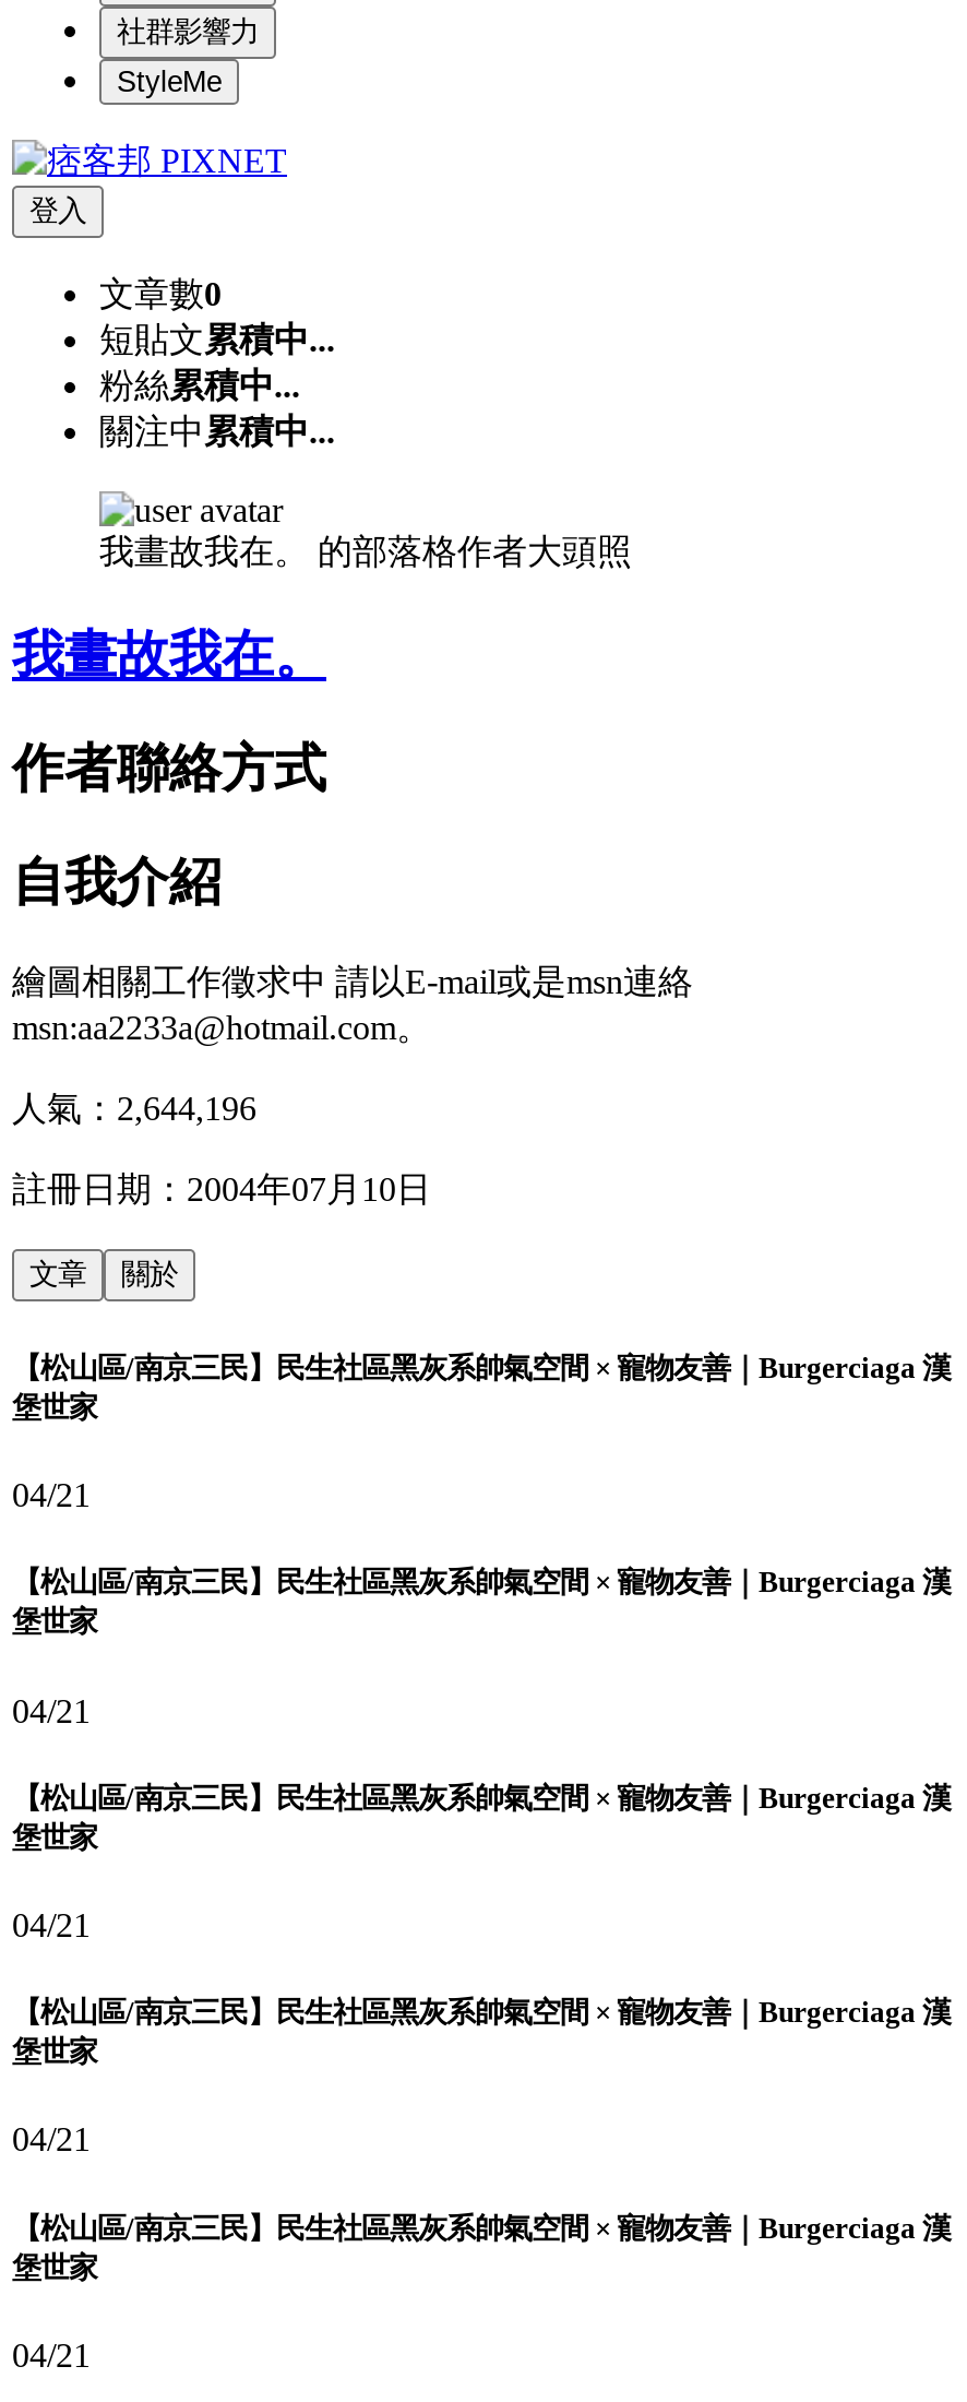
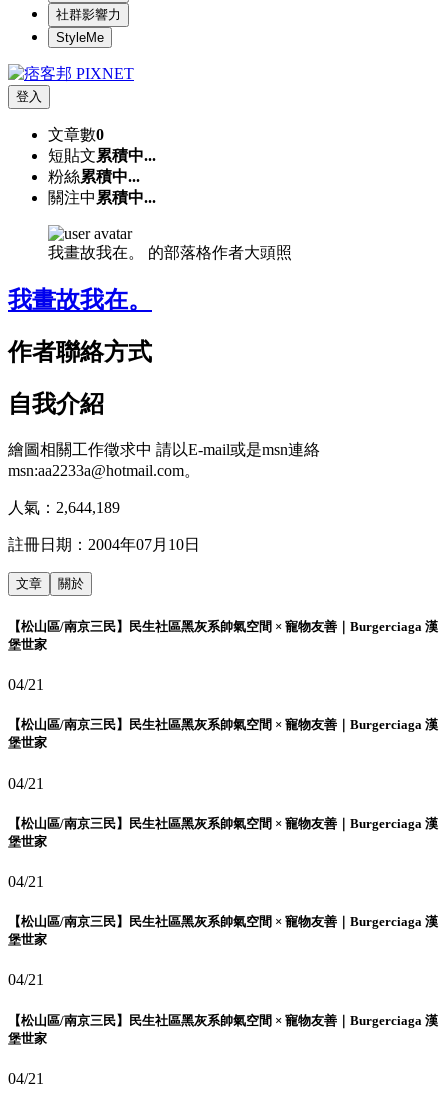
[12,1090,256,1127] 人氣：2,644,196 -> [8,499,120,516] 人氣：2,644,189

